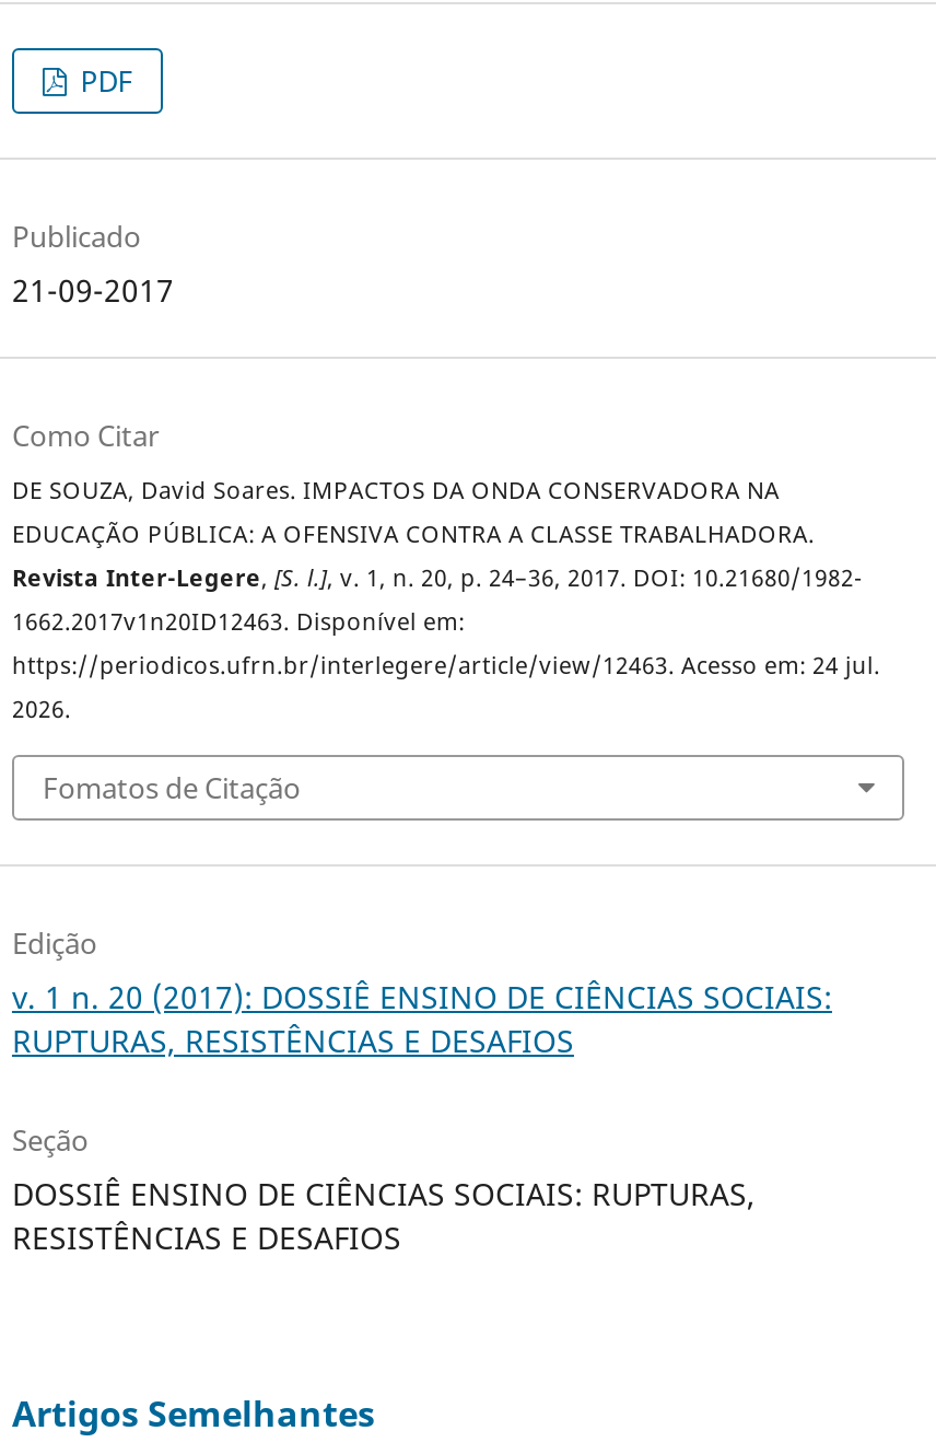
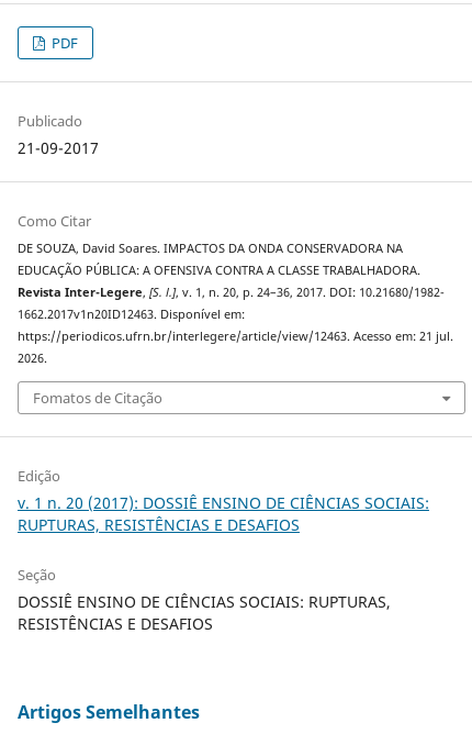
[12,651,880,682] https://periodicos.ufrn.br/interlegere/article/view/12463. Acesso em: 24 jul. -> [18,329,453,344] https://periodicos.ufrn.br/interlegere/article/view/12463. Acesso em: 21 jul.

